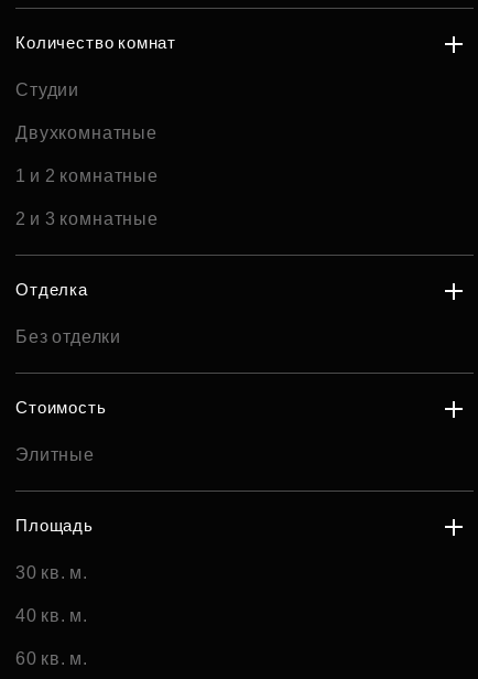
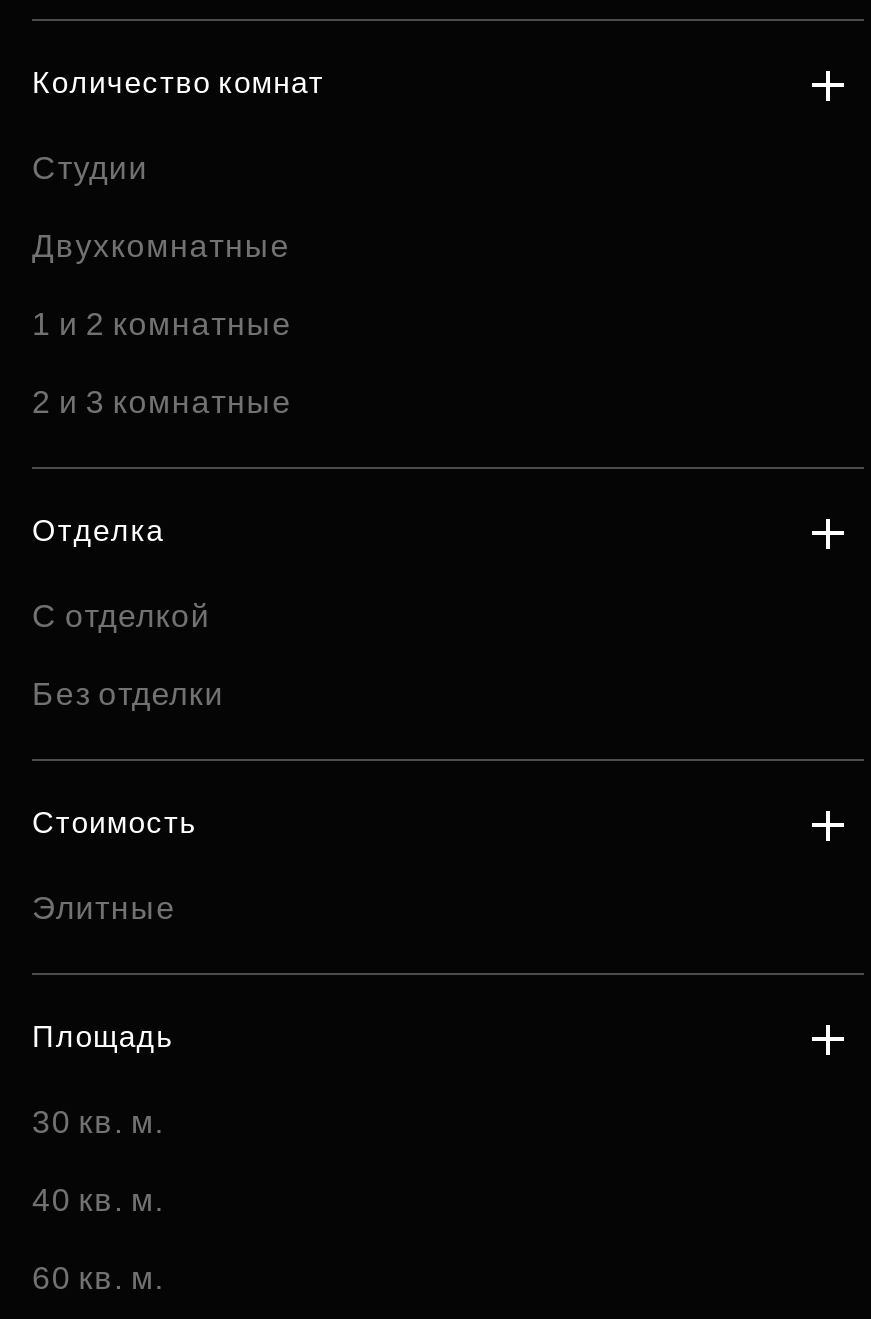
none -> [32,599,210,633] С отделкой

